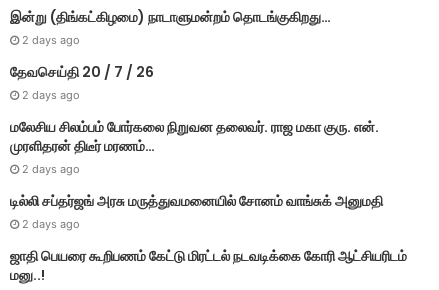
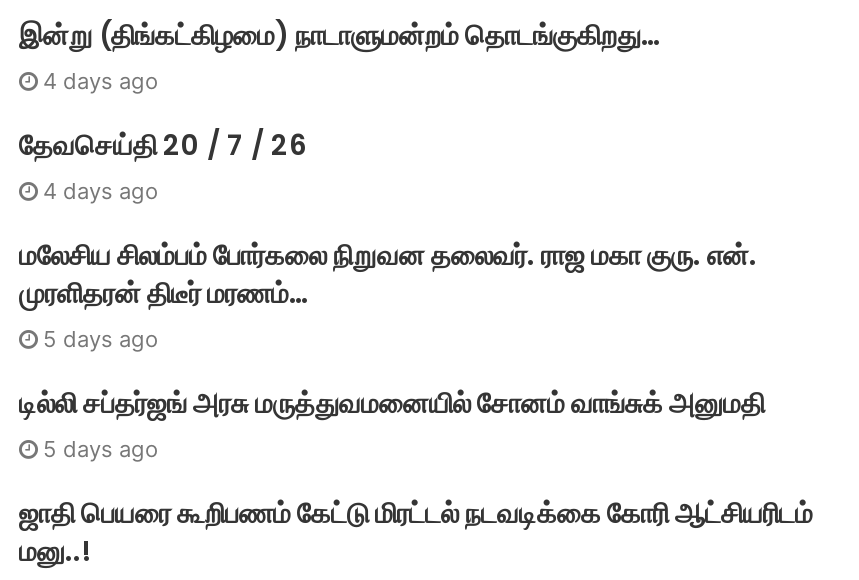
[22,33,80,47] 2 days ago -> [43,67,159,95] 4 days ago
[22,88,80,102] 2 days ago -> [43,177,159,205] 4 days ago
[22,162,80,176] 2 days ago -> [43,325,159,353] 5 days ago
[22,217,80,231] 2 days ago -> [43,435,159,463] 5 days ago

